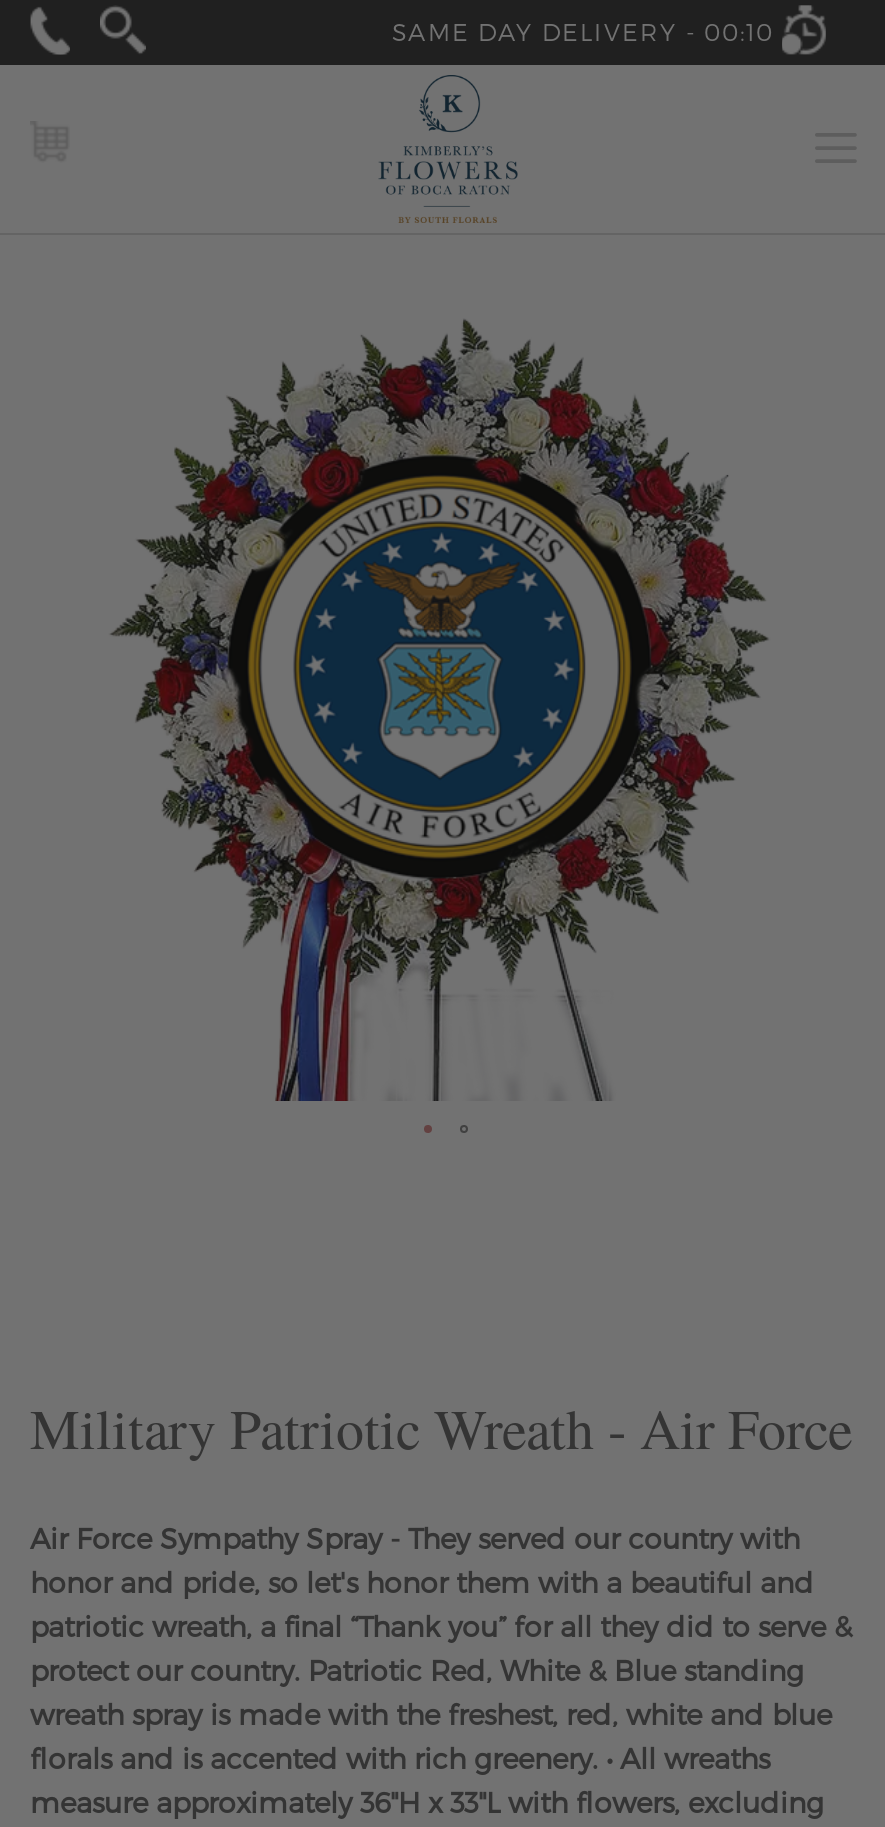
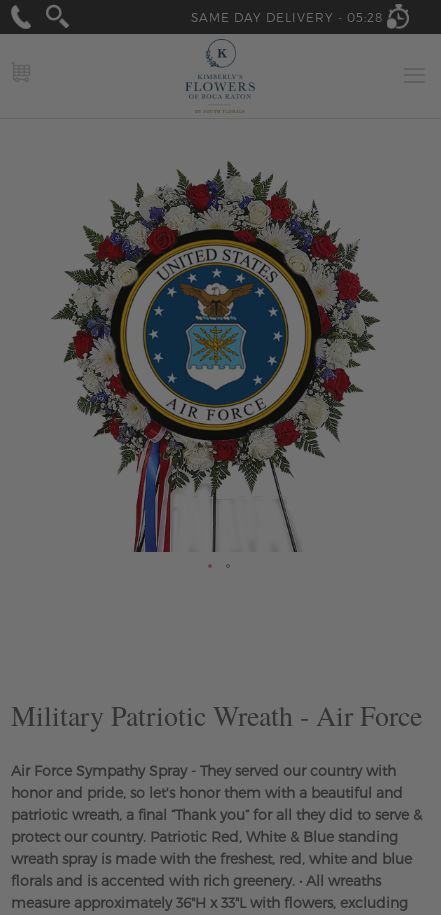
[392,17,774,45] SAME DAY DELIVERY - 00:10 -> [191,10,383,24] SAME DAY DELIVERY - 05:28

